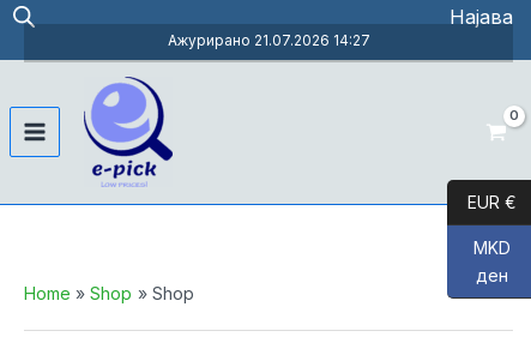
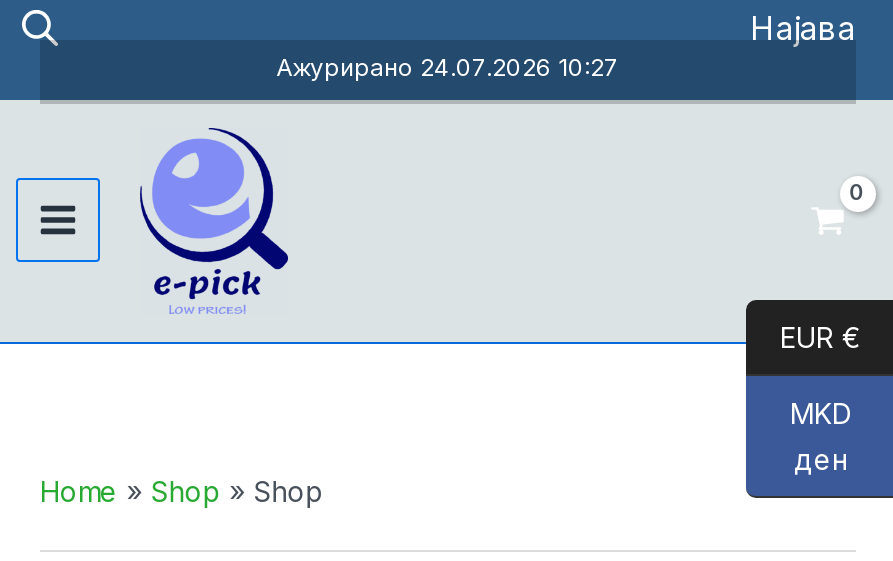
[167,31,370,49] Ажурирано 21.07.2026 14:27 -> [276,52,620,82] Ажурирано 24.07.2026 10:27

